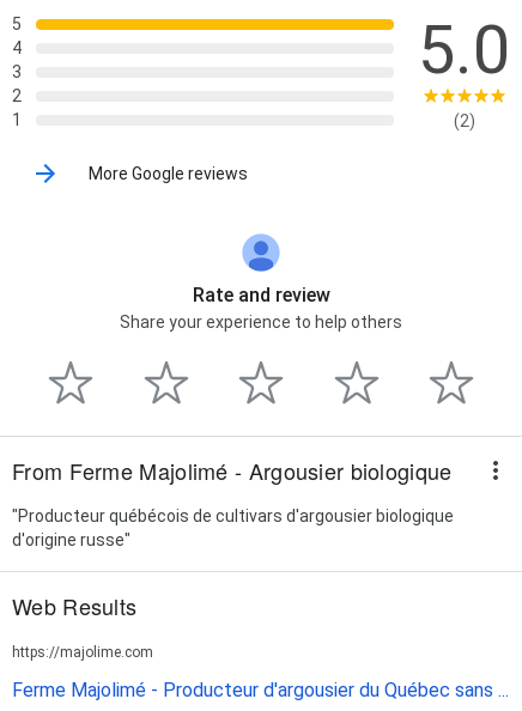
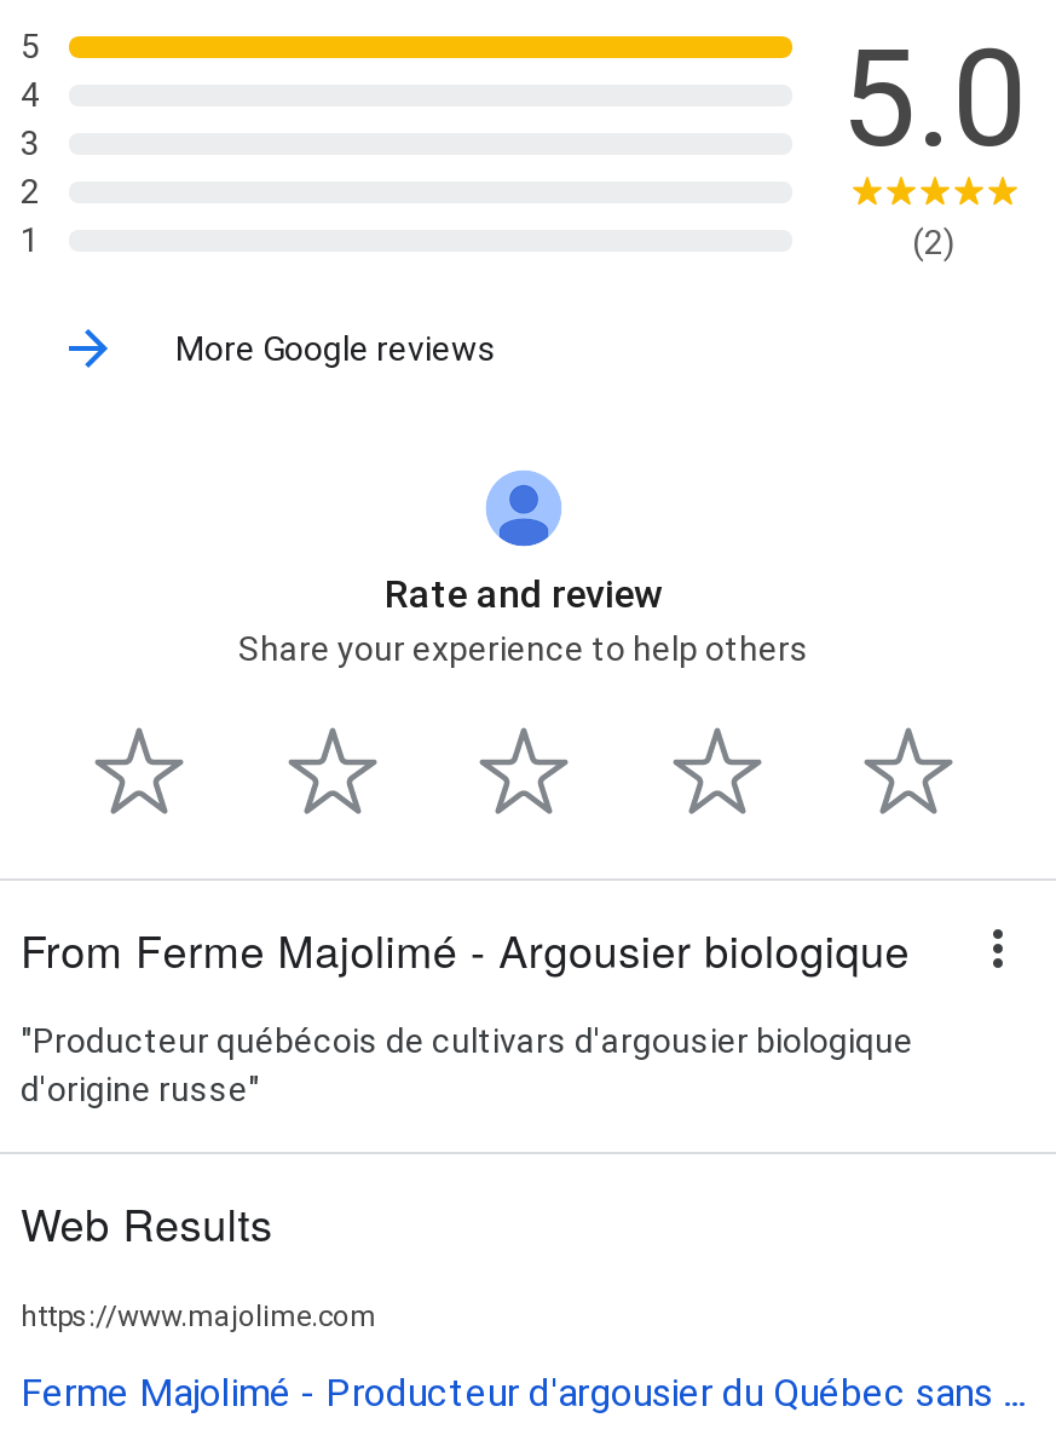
[12,644,153,660] https://majolime.com -> [21,1299,376,1333] https://www.majolime.com

